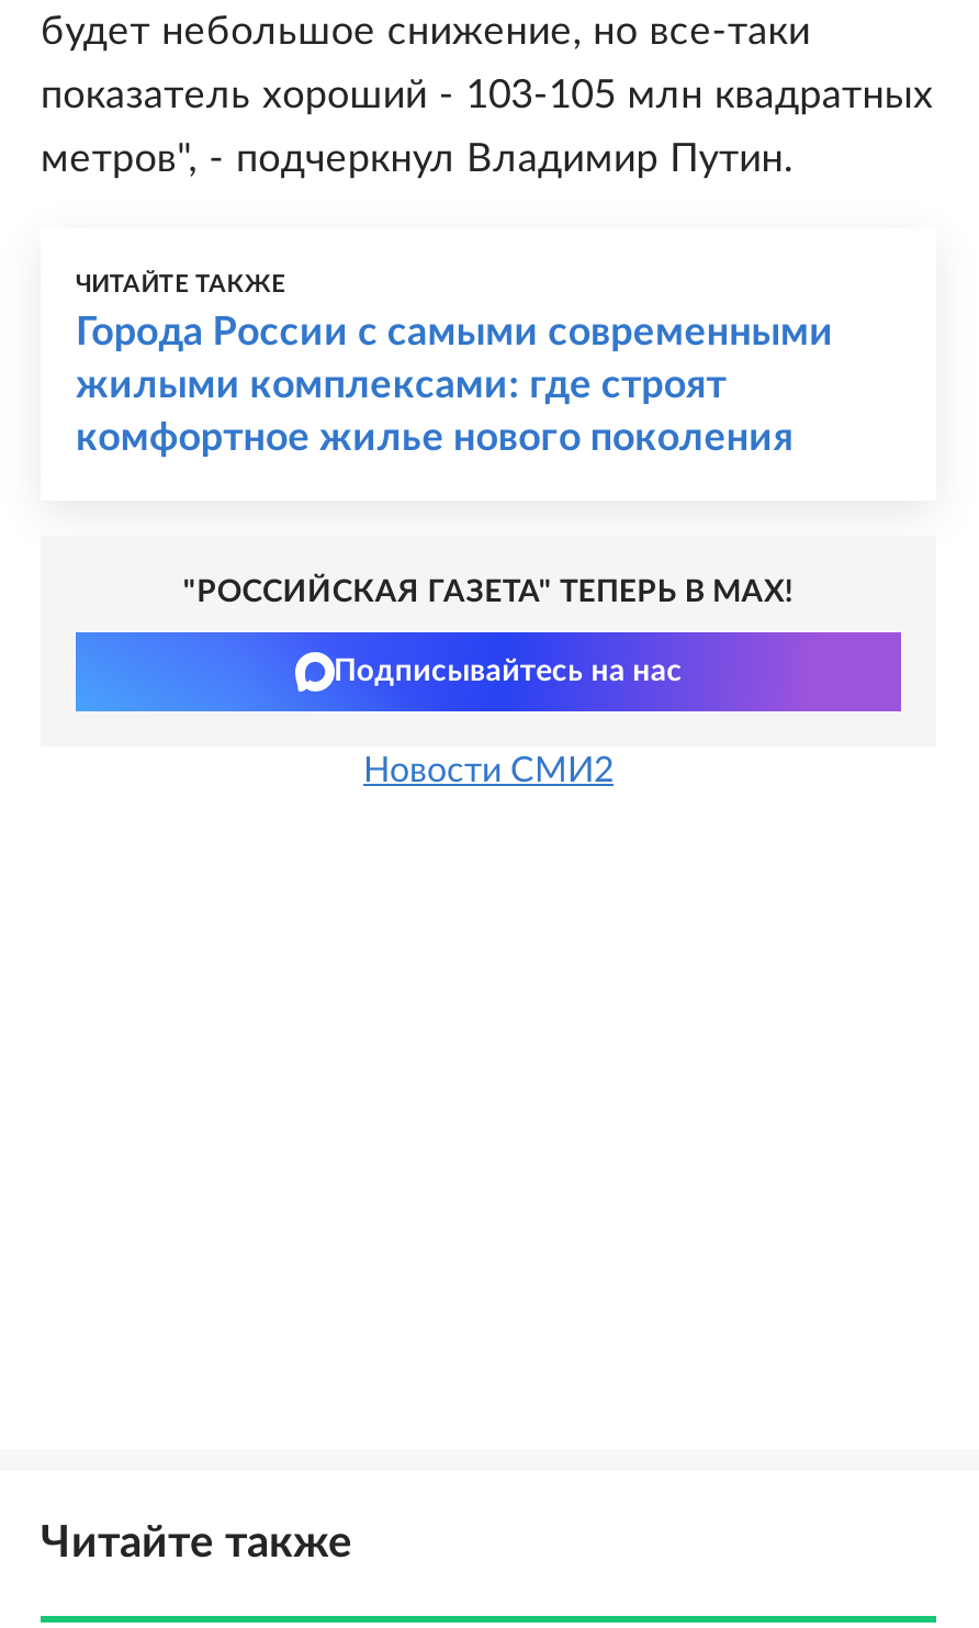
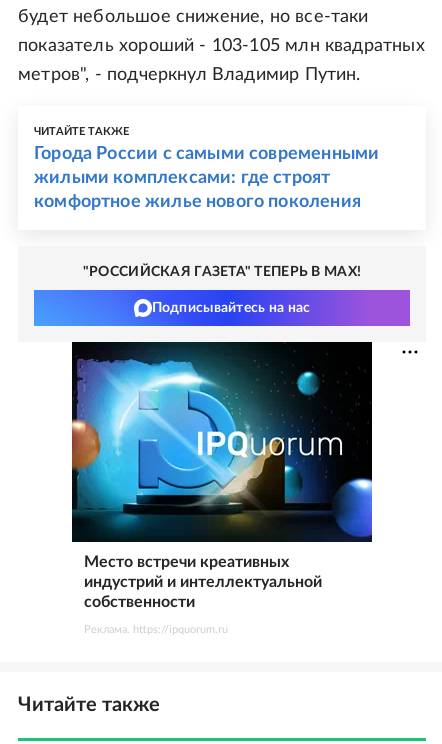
none -> [71,341,373,543] [image]
[363,753,614,788] Новости СМИ2 -> [84,554,322,635] Место встречи креативных | индустрий и интеллектуальной | собственности | Реклама. https://ipquorum.ru

